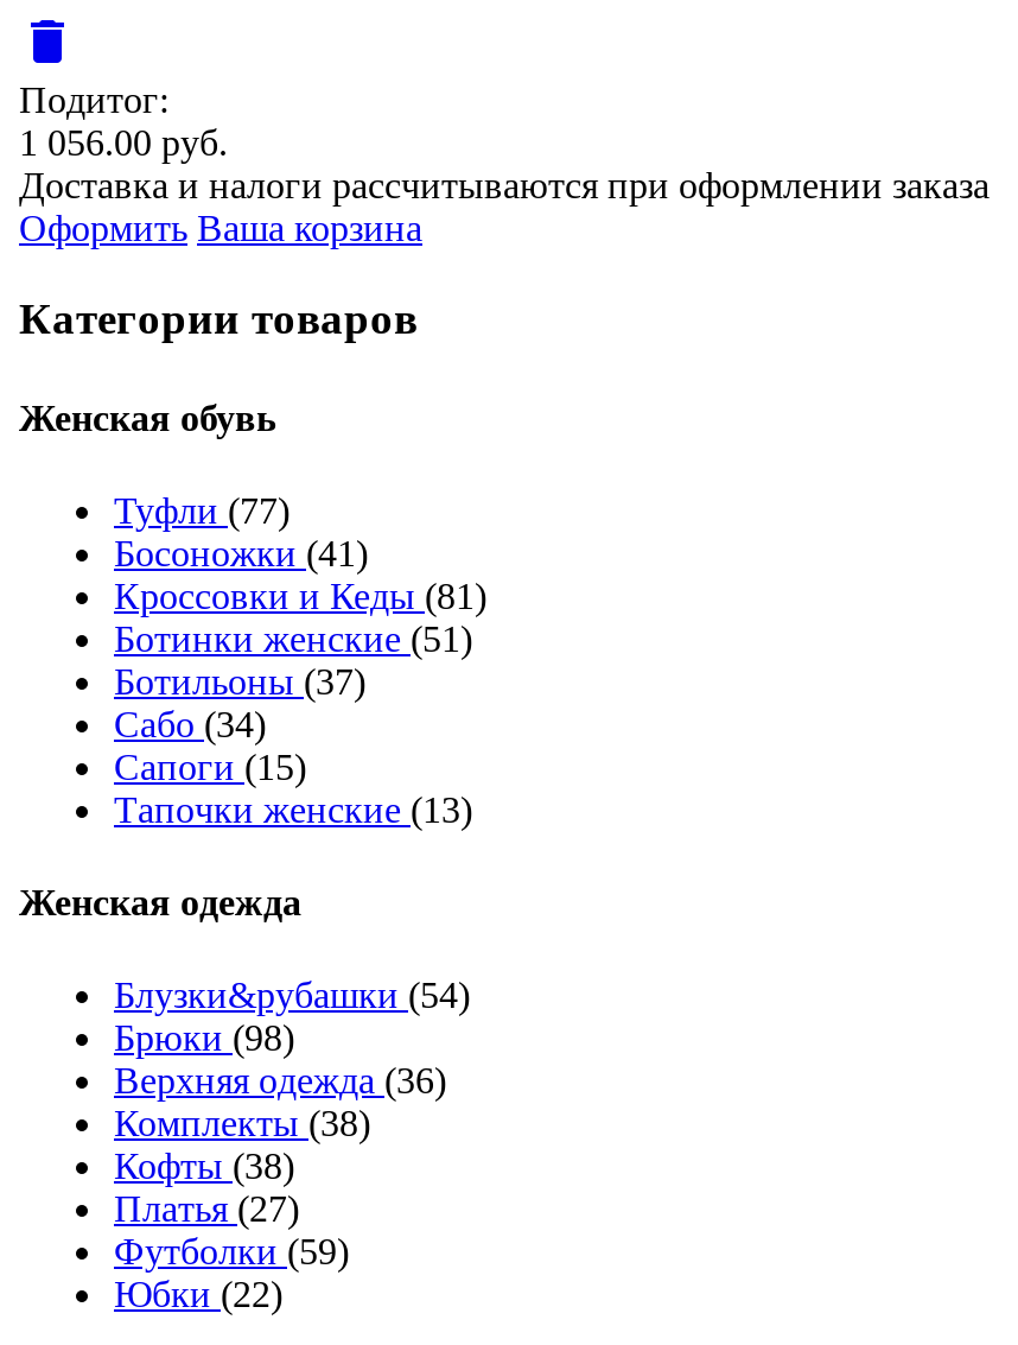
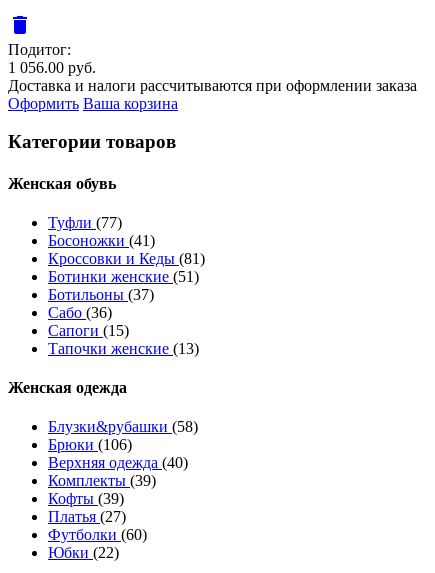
[114,703,266,744] Сабо (34) -> [48,304,112,321] Сабо (36)
[114,975,470,1016] Блузки&рубашки (54) -> [48,418,198,435] Блузки&рубашки (58)
[114,1018,294,1058] Брюки (98) -> [48,436,132,453] Брюки (106)
[114,1061,446,1101] Верхняя одежда (36) -> [48,454,188,471] Верхняя одежда (40)
[114,1104,370,1144] Комплекты (38) -> [48,472,156,489] Комплекты (39)
[114,1146,294,1187] Кофты (38) -> [48,490,124,507] Кофты (39)
[114,1232,349,1272] Футболки (59) -> [48,526,147,543] Футболки (60)

